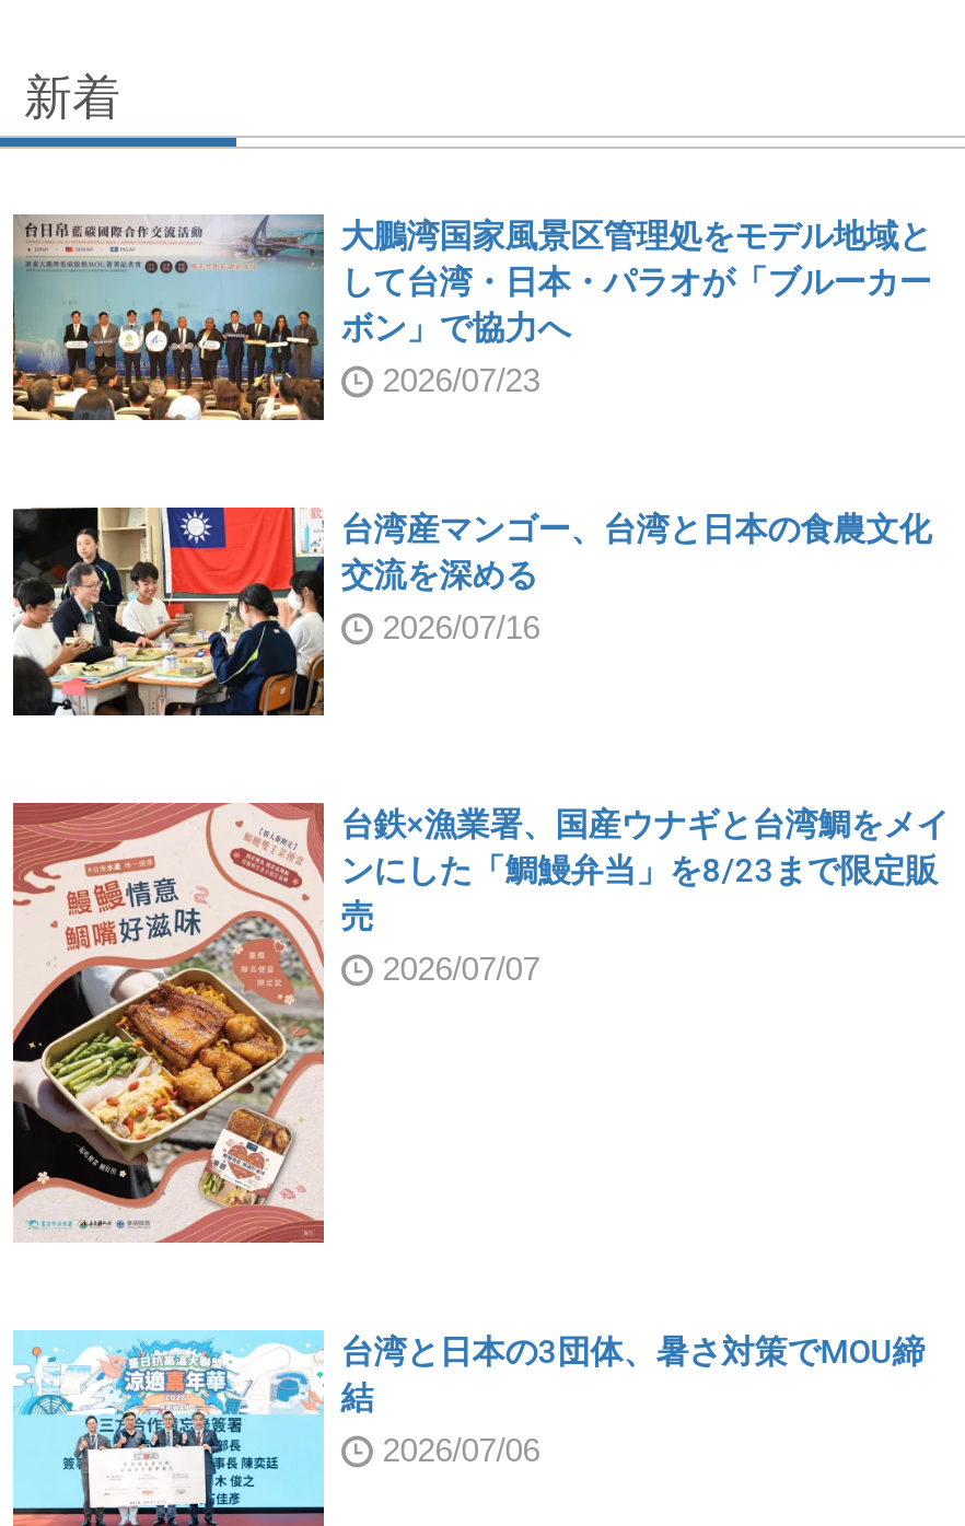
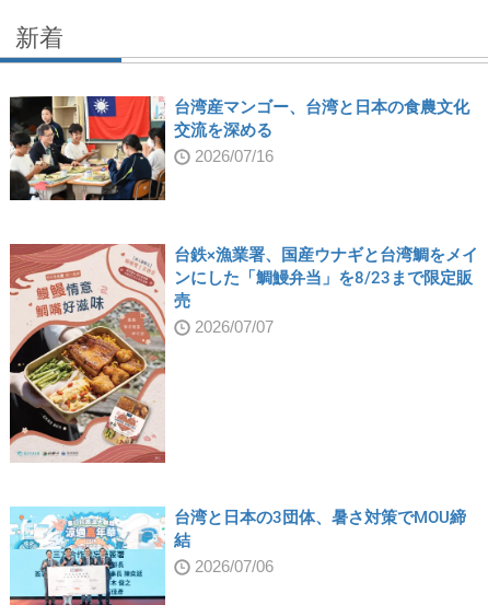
[11,212,932,422] [image] | 大鵬湾国家風景区管理処をモデル地域と | して台湾・日本・パラオが「ブルーカー | ボン」で協力へ | 2026/07/23 -> none

